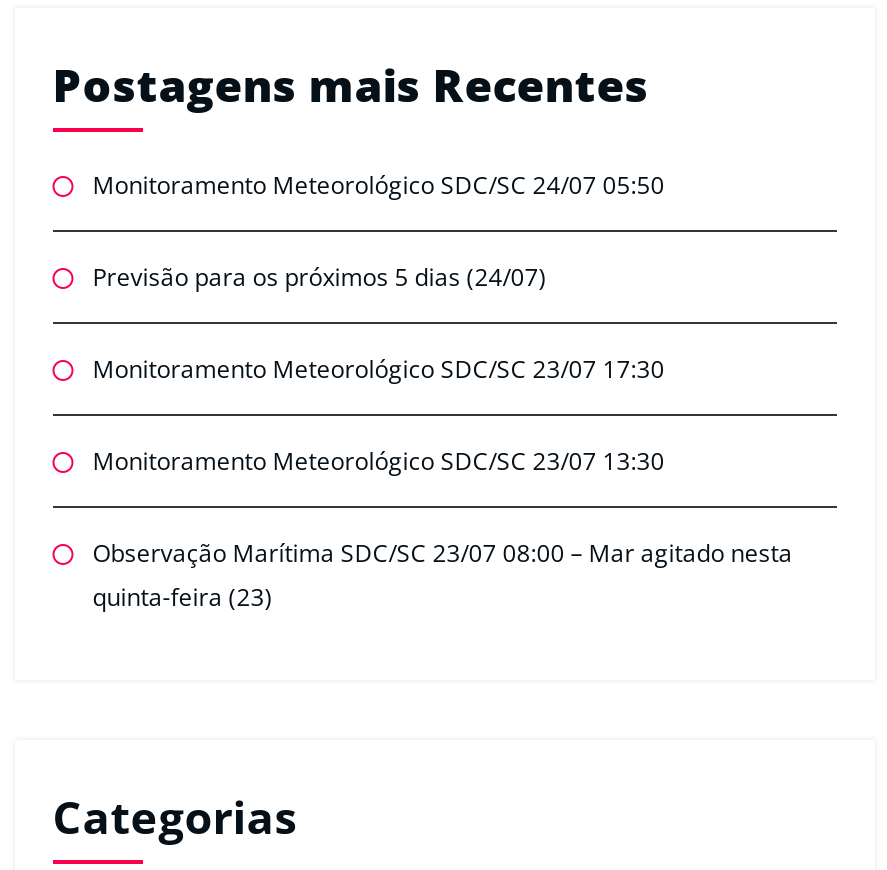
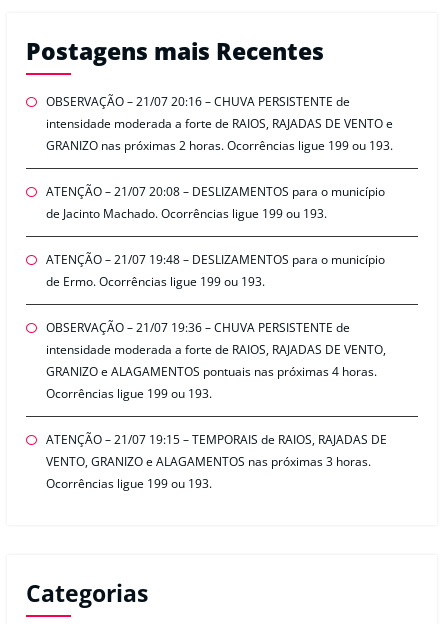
[93,168,665,202] Monitoramento Meteorológico SDC/SC 24/07 05:50 -> [46,93,393,154] OBSERVAÇÃO – 21/07 20:16 – CHUVA PERSISTENTE de | intensidade moderada a forte de RAIOS, RAJADAS DE VENTO e | GRANIZO nas próximas 2 horas. Ocorrências ligue 199 ou 193.
[93,260,547,294] Previsão para os próximos 5 dias (24/07) -> [46,183,385,222] ATENÇÃO – 21/07 20:08 – DESLIZAMENTOS para o município | de Jacinto Machado. Ocorrências ligue 199 ou 193.
[93,352,665,386] Monitoramento Meteorológico SDC/SC 23/07 17:30 -> [46,251,385,290] ATENÇÃO – 21/07 19:48 – DESLIZAMENTOS para o município | de Ermo. Ocorrências ligue 199 ou 193.
[93,444,665,478] Monitoramento Meteorológico SDC/SC 23/07 13:30 -> [46,319,386,402] OBSERVAÇÃO – 21/07 19:36 – CHUVA PERSISTENTE de | intensidade moderada a forte de RAIOS, RAJADAS DE VENTO, | GRANIZO e ALAGAMENTOS pontuais nas próximas 4 horas. | Ocorrências ligue 199 ou 193.
[93,536,793,614] Observação Marítima SDC/SC 23/07 08:00 – Mar agitado nesta | quinta-feira (23) -> [46,431,387,492] ATENÇÃO – 21/07 19:15 – TEMPORAIS de RAIOS, RAJADAS DE | VENTO, GRANIZO e ALAGAMENTOS nas próximas 3 horas. | Ocorrências ligue 199 ou 193.

